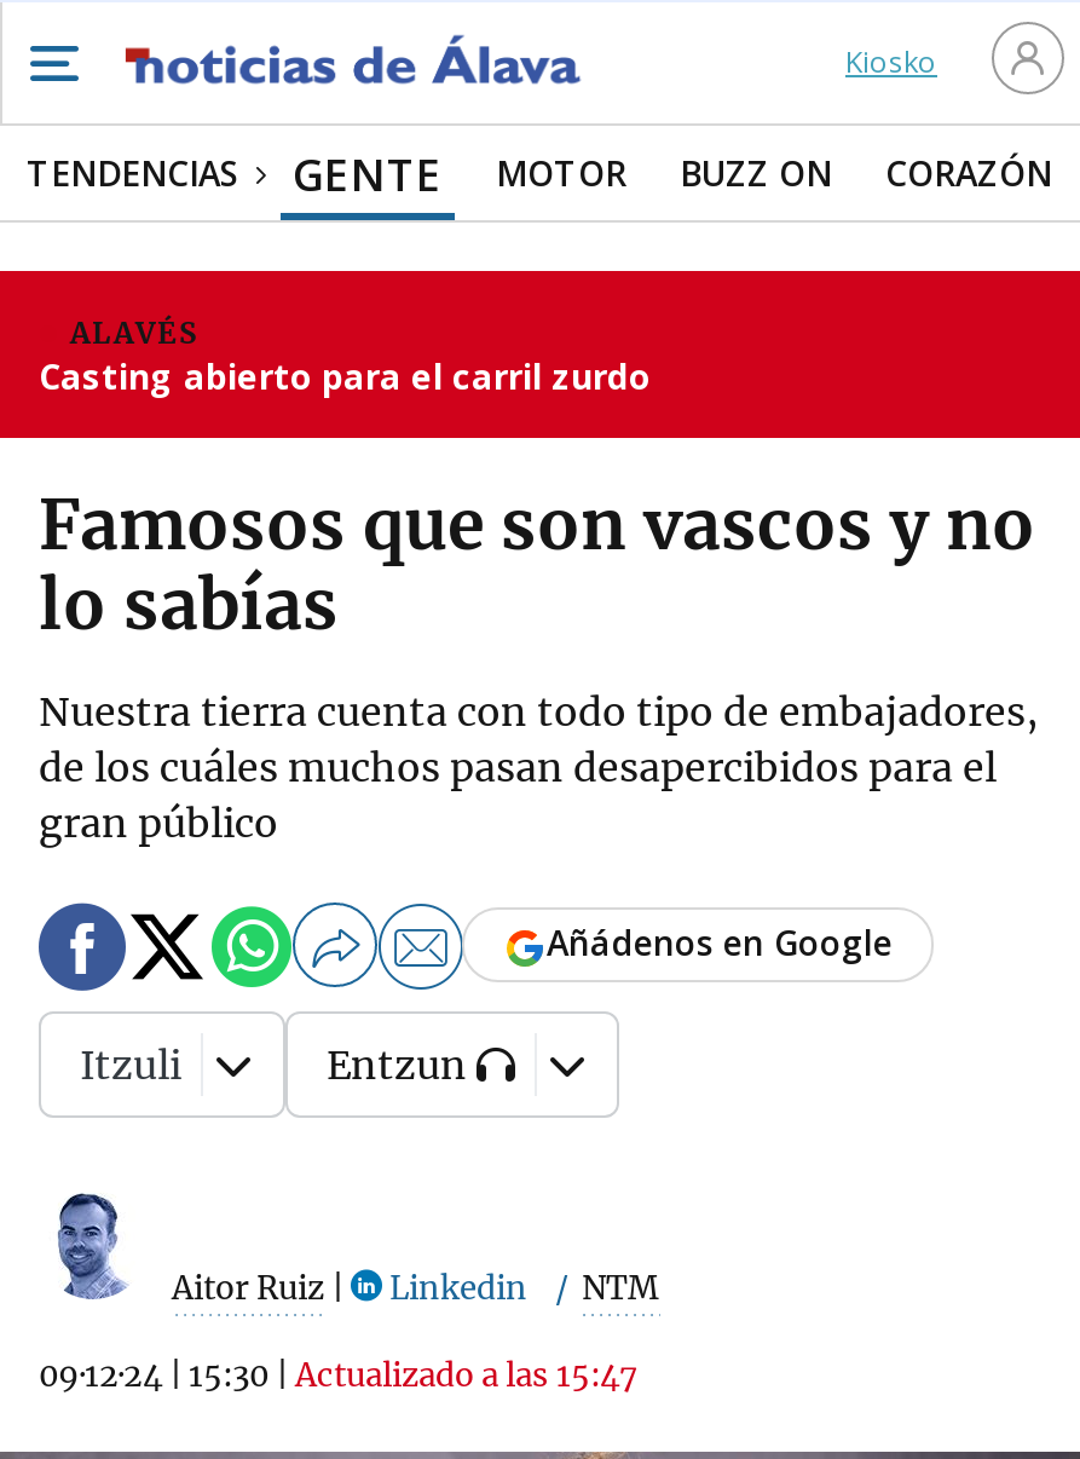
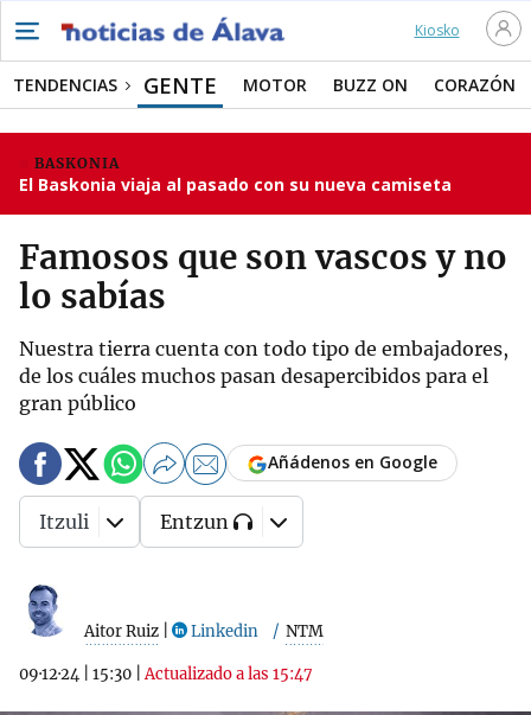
[39,315,651,399] ALAVÉS | Casting abierto para el carril zurdo -> [19,154,452,196] BASKONIA | El Baskonia viaja al pasado con su nueva camiseta

